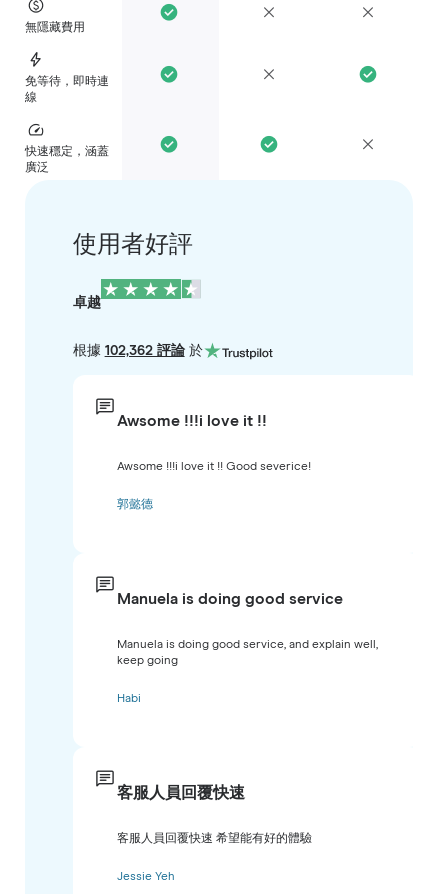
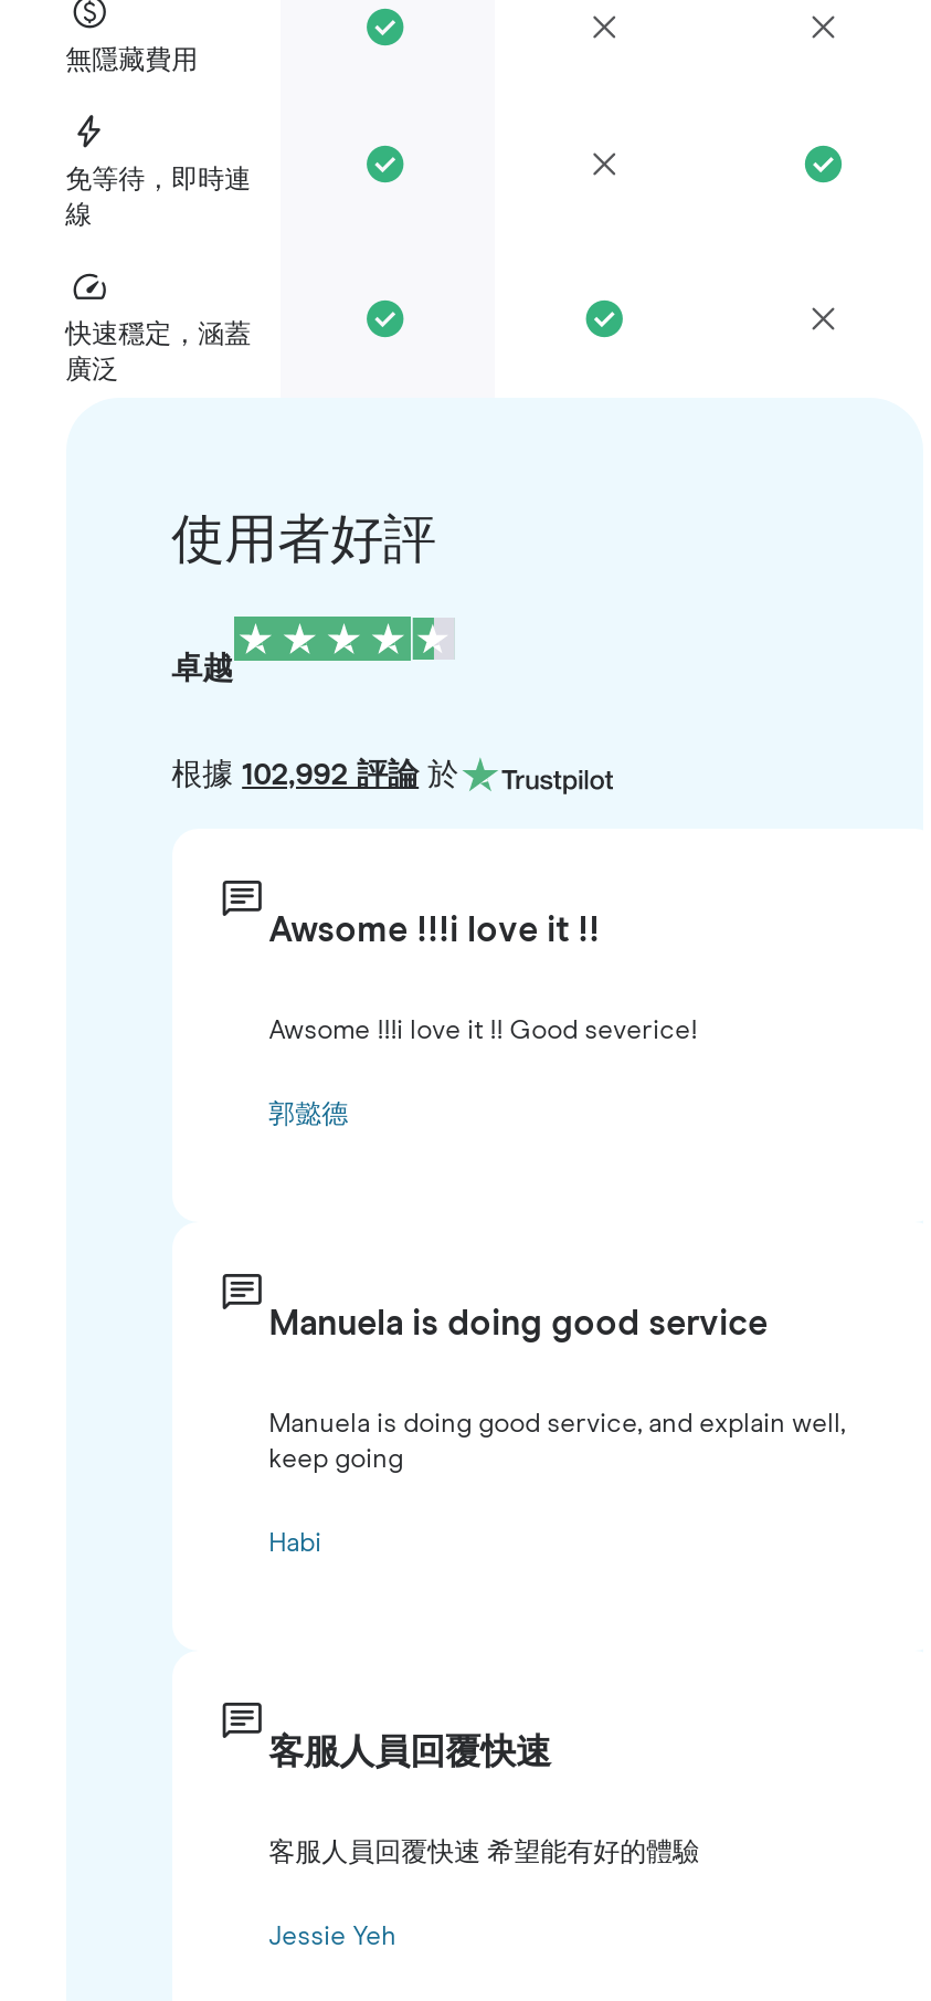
[73,344,203,358] 根據102,362 評論於 -> [171,760,459,791] 根據102,992 評論於

